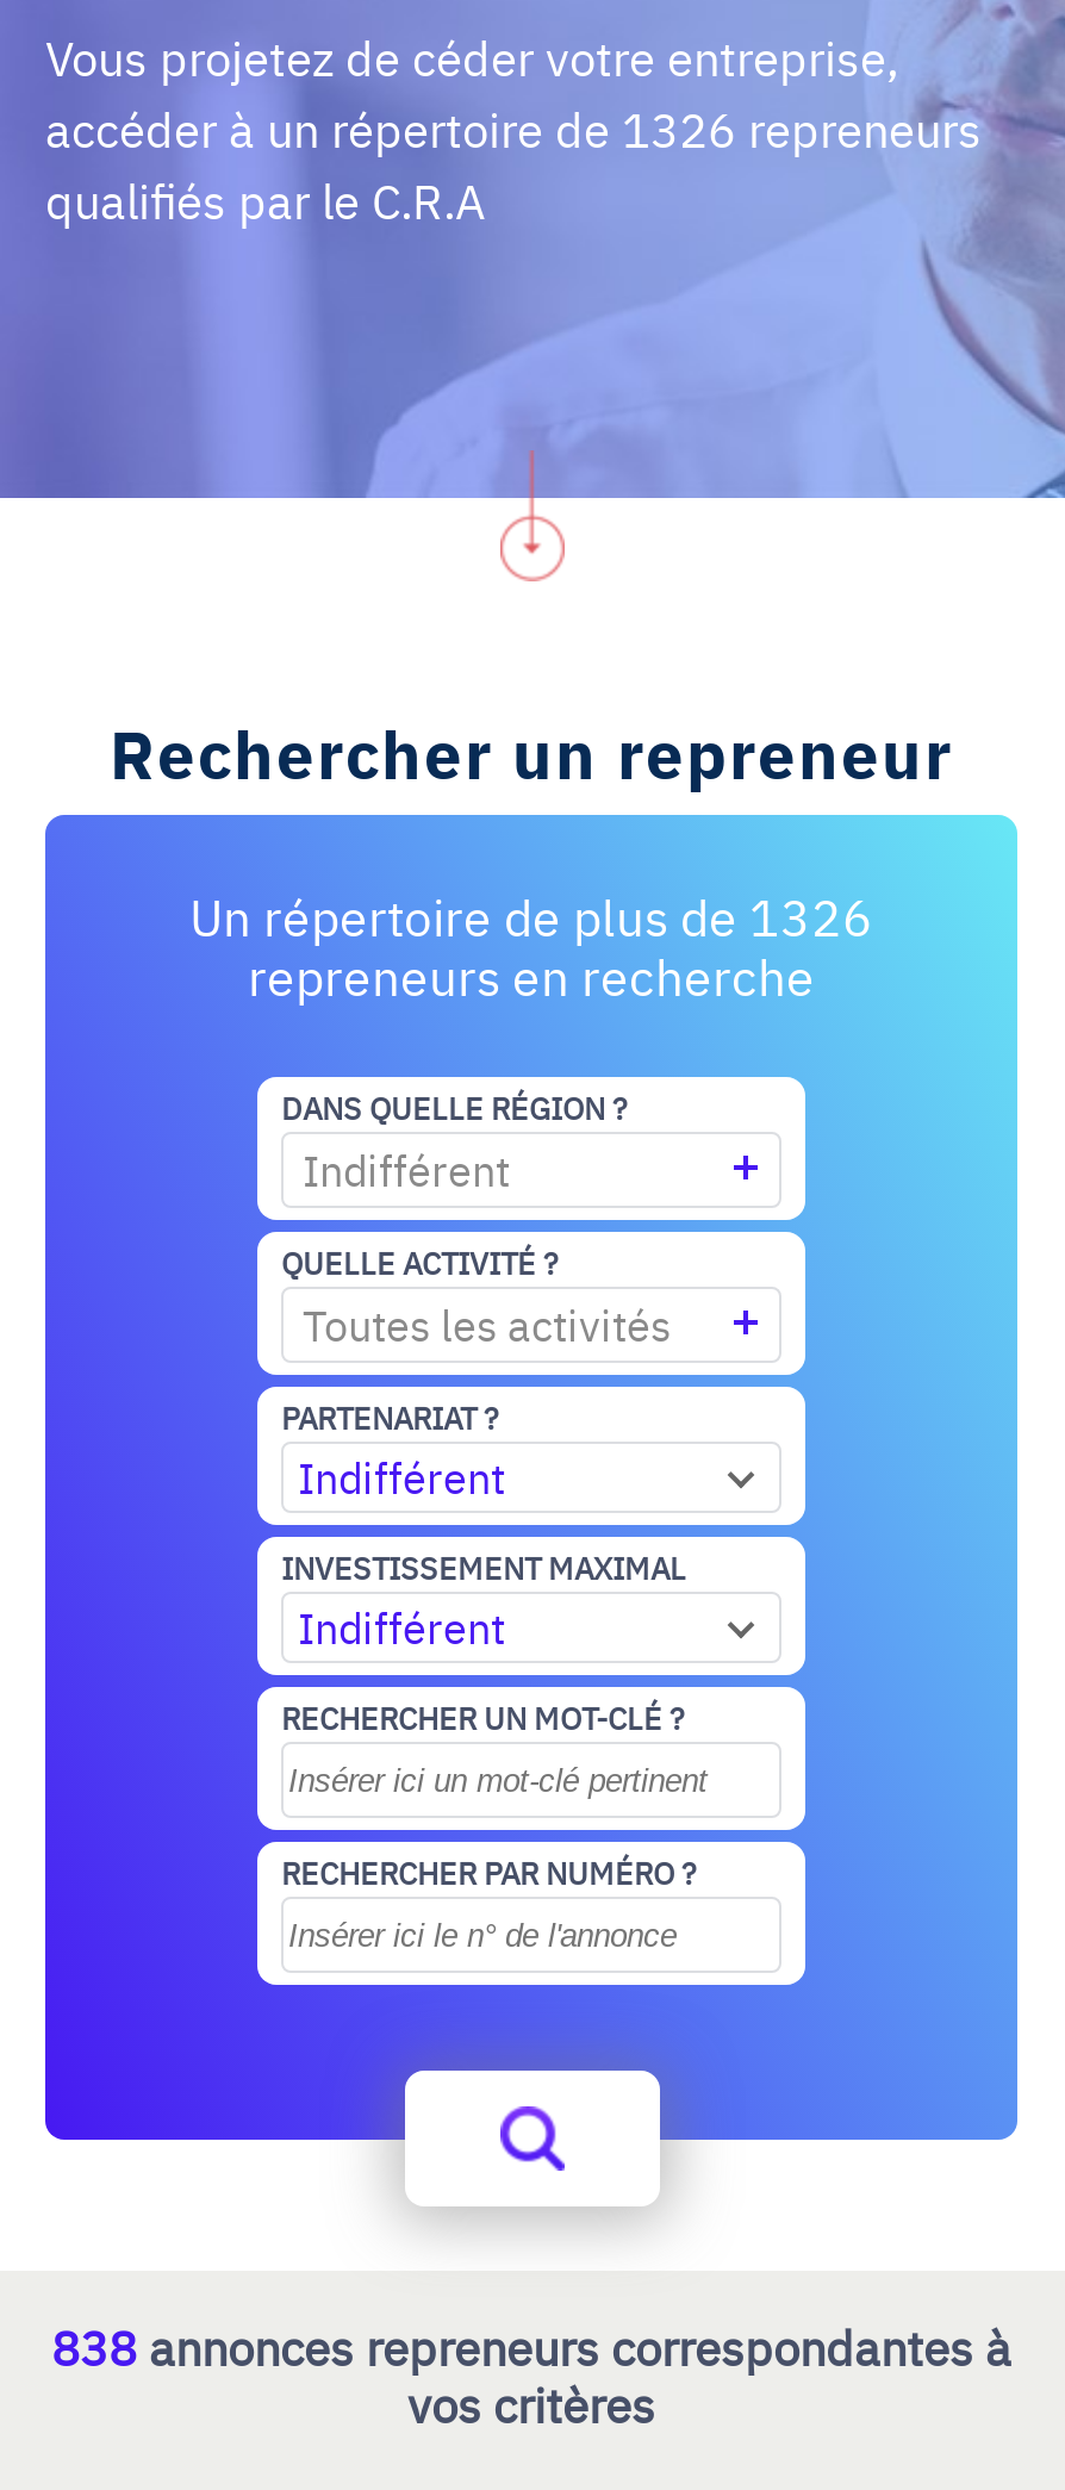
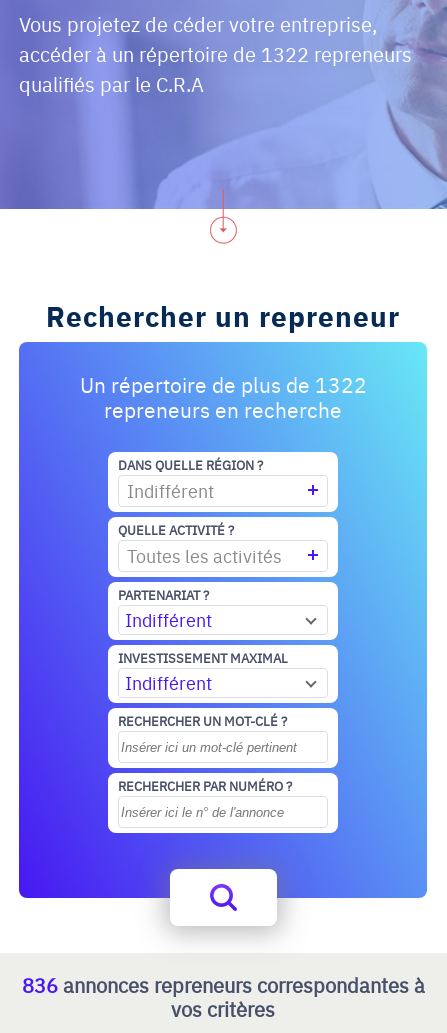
[45,95,982,159] accéder à un répertoire de 1326 repreneurs -> [19,40,412,67] accéder à un répertoire de 1322 repreneurs
[189,879,873,951] Un répertoire de plus de 1326 -> [79,369,366,399] Un répertoire de plus de 1322
[51,2314,1011,2378] 838 annonces repreneurs correspondantes à -> [21,971,424,998] 836 annonces repreneurs correspondantes à

